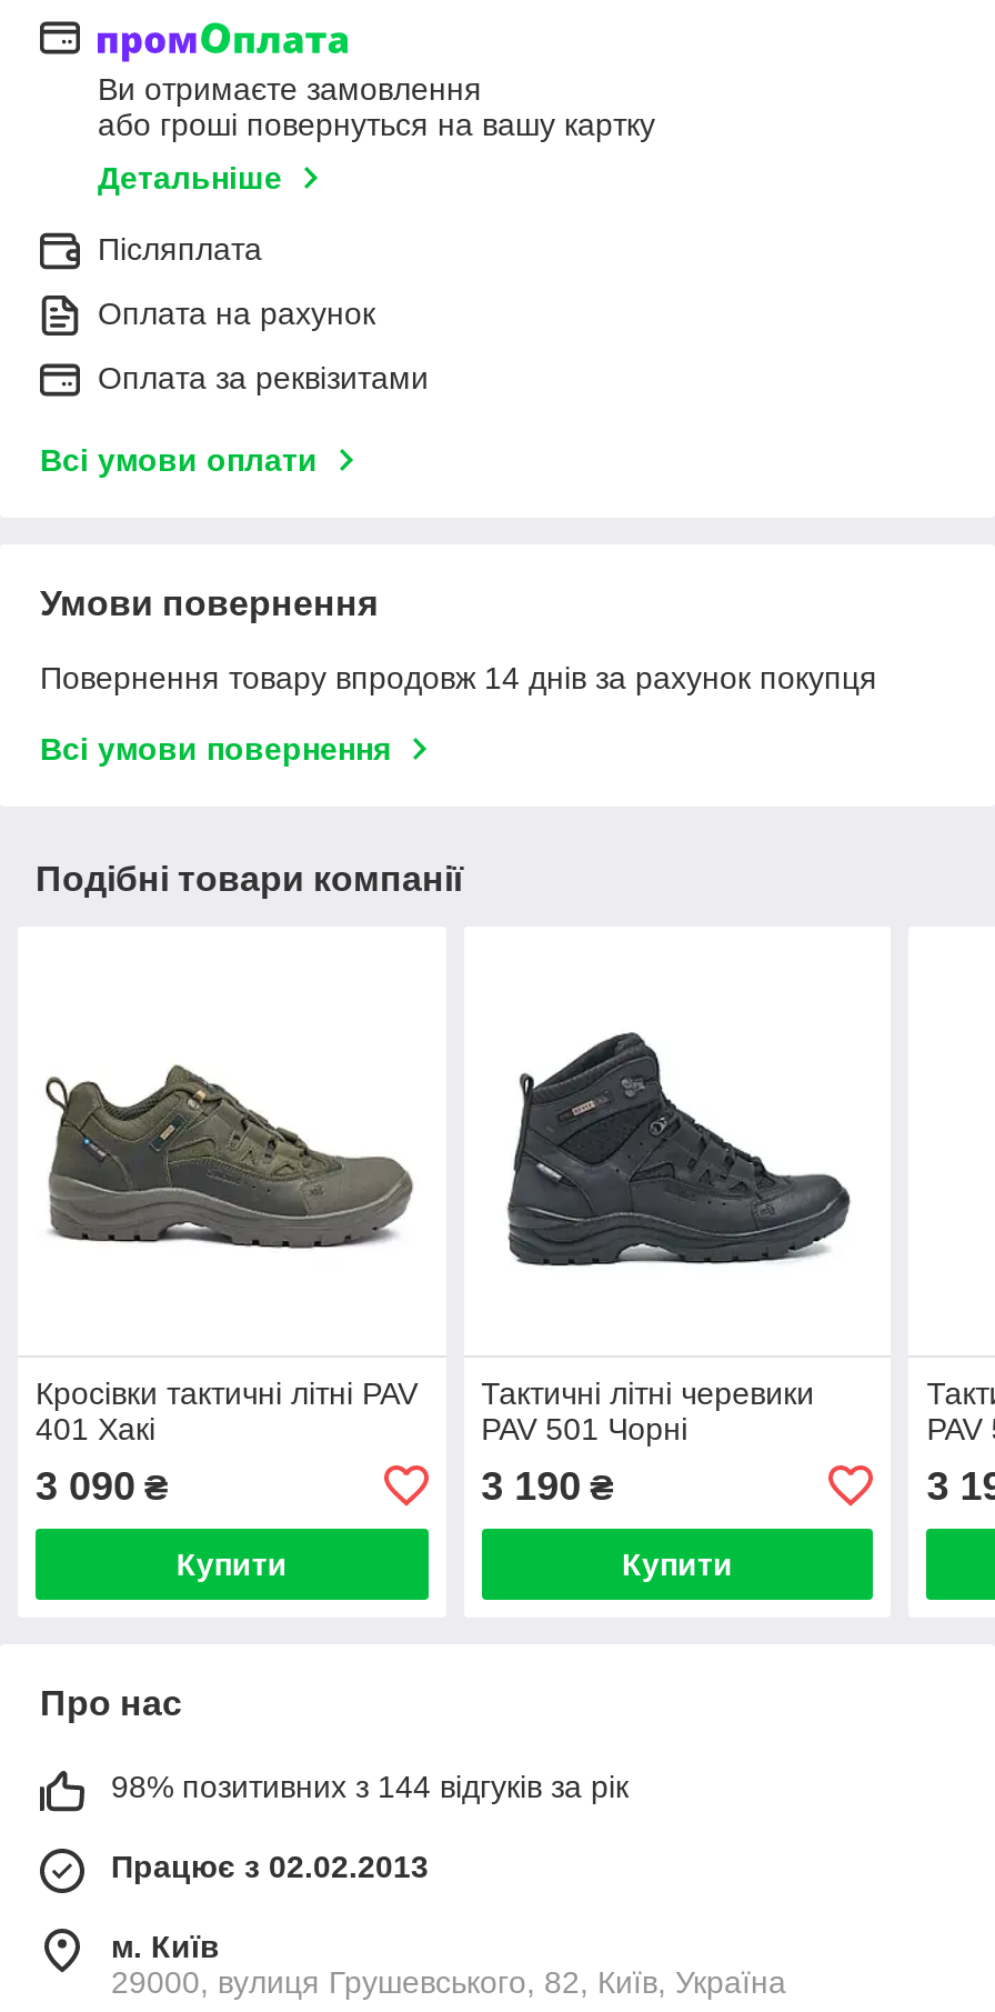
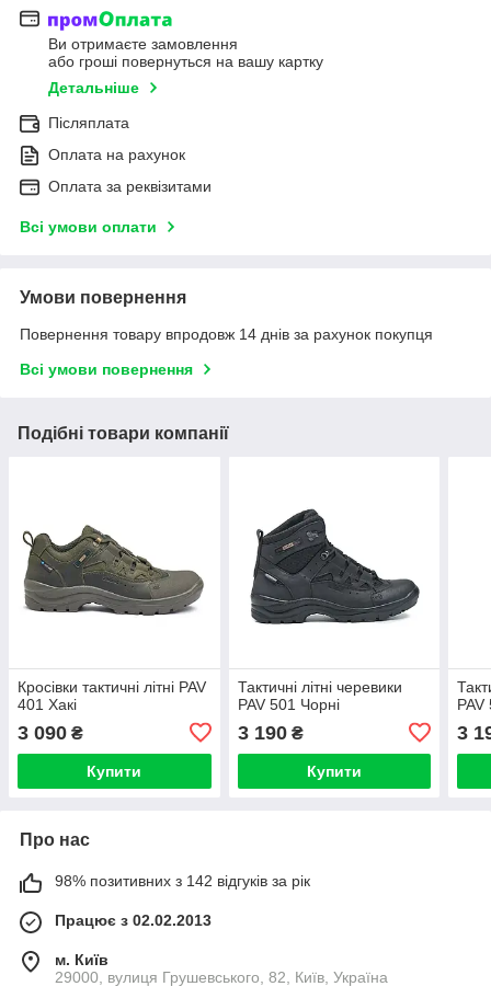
[111,1768,629,1804] 98% позитивних з 144 відгуків за рік -> [55,872,310,889] 98% позитивних з 142 відгуків за рік

